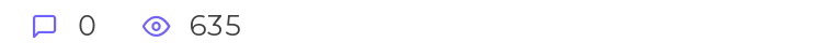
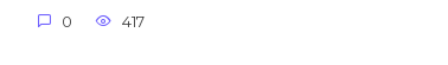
[190,10,240,42] 635 -> [122,13,145,30] 417

